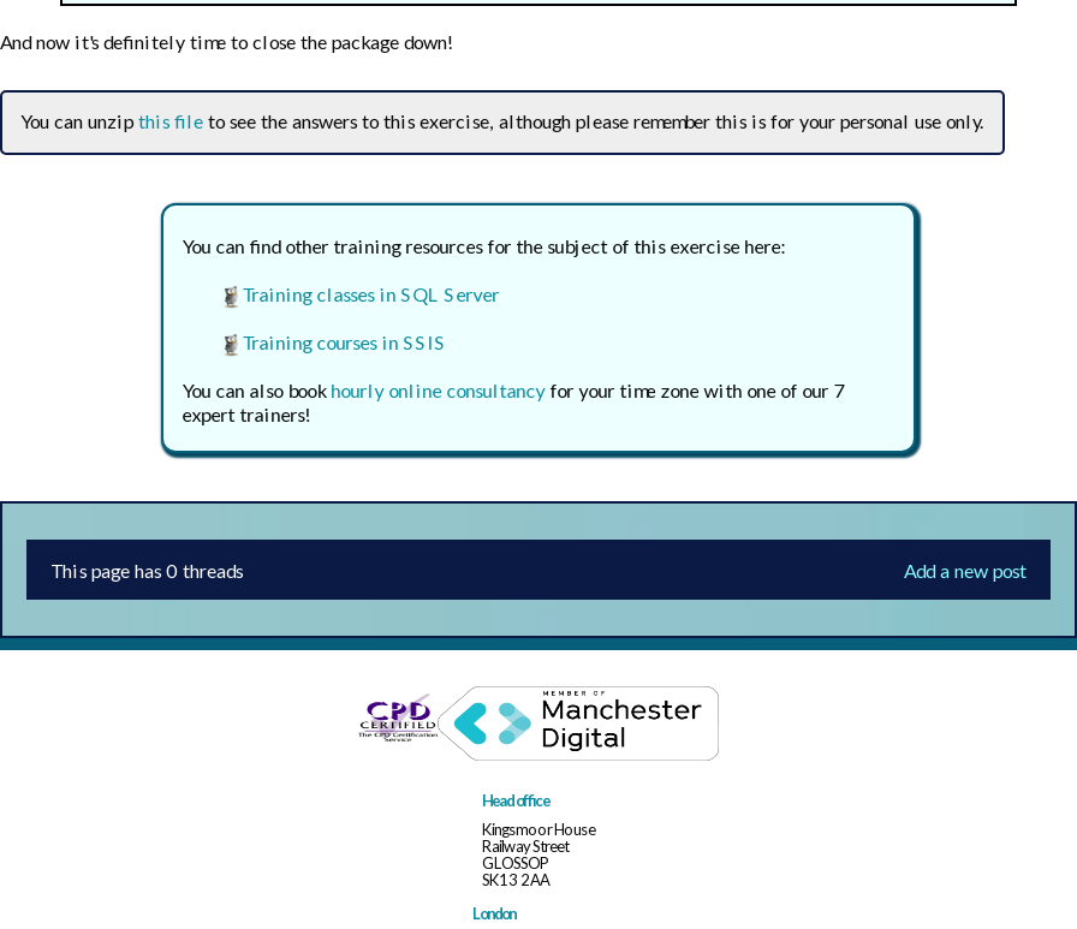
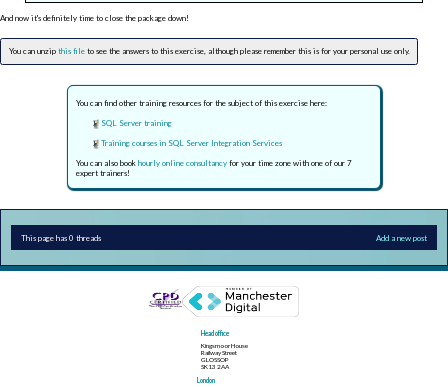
[242,282,499,306] Training classes in SQL Server -> [101,118,172,128] SQL Server training
[242,330,446,355] Training courses in SSIS -> [101,138,282,148] Training courses in SQL Server Integration Services

